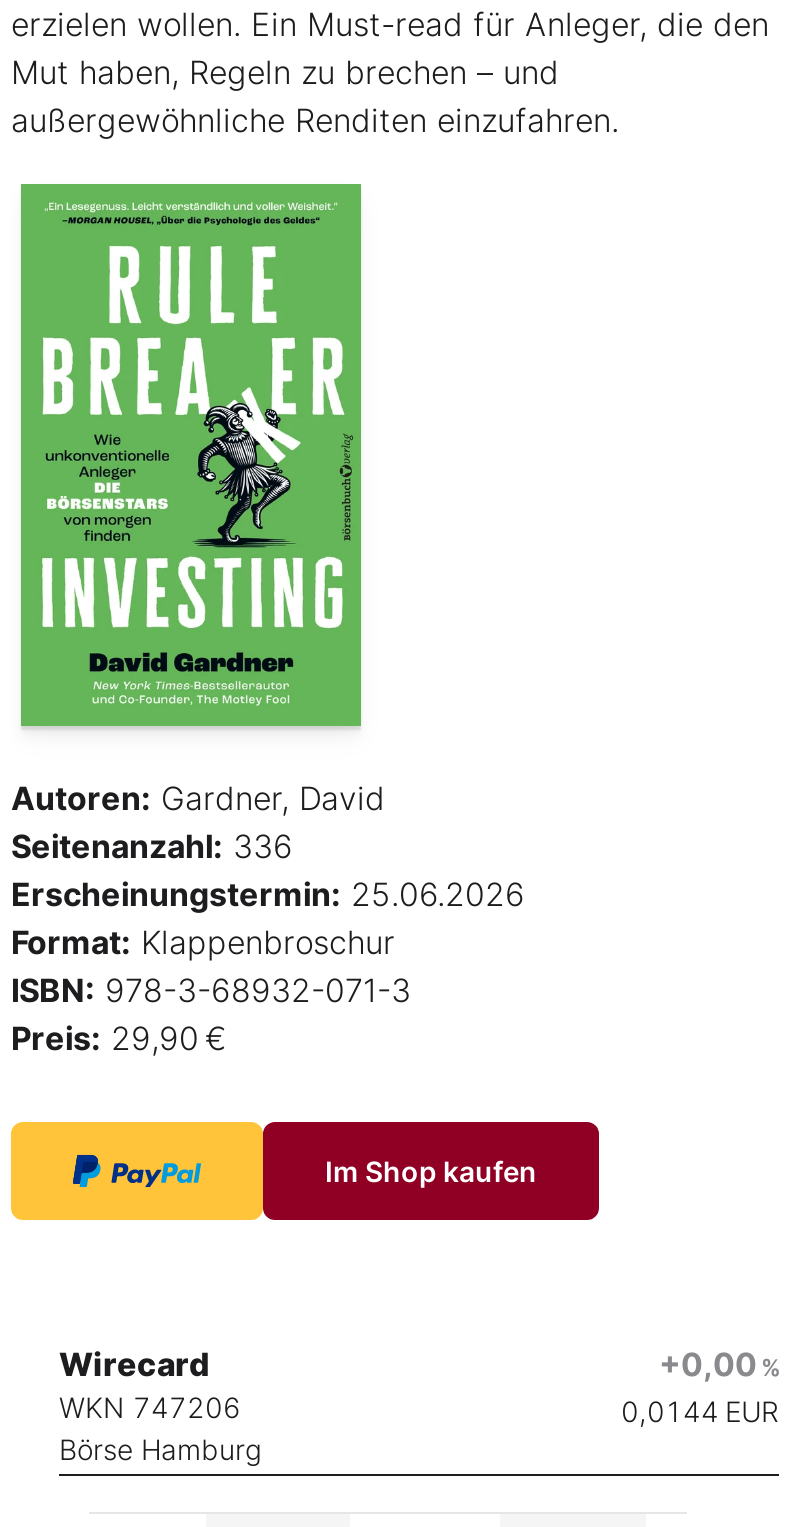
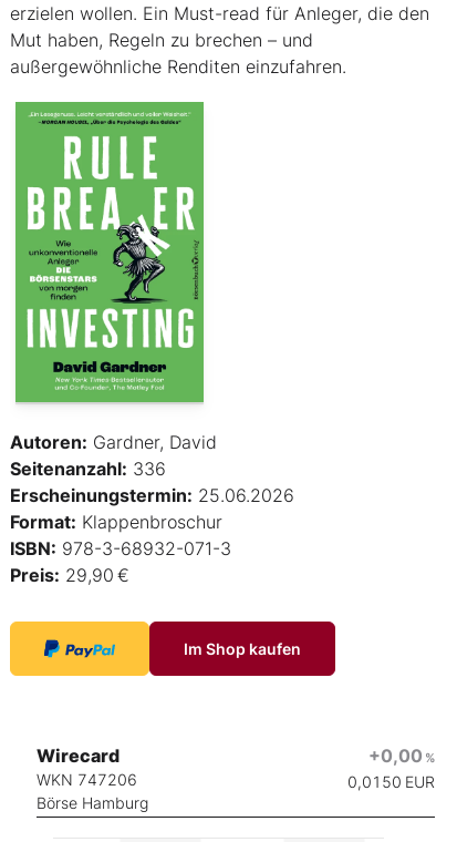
[621,1394,779,1428] 0,0144 EUR -> [347,772,435,791] 0,0150 EUR

